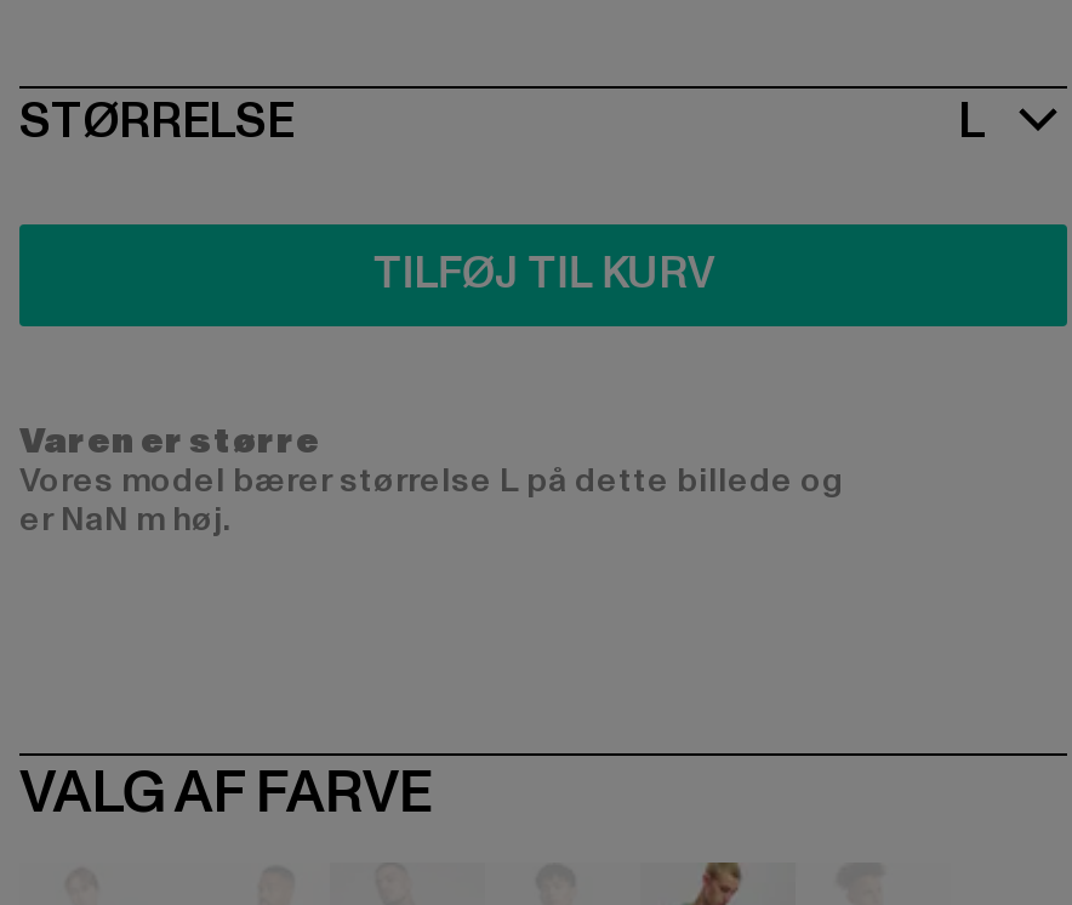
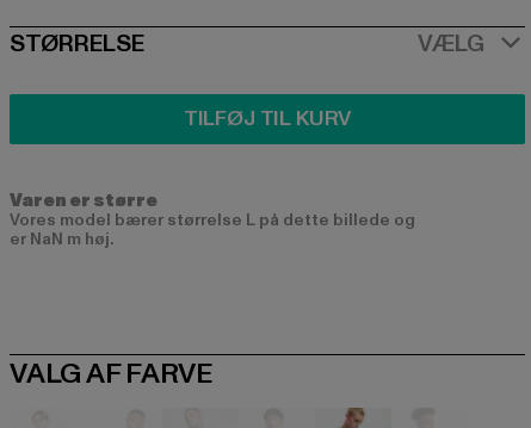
[958,89,985,157] L -> [418,27,484,60] VÆLG

